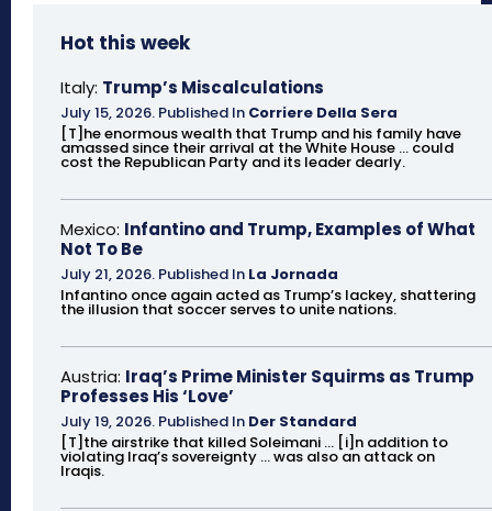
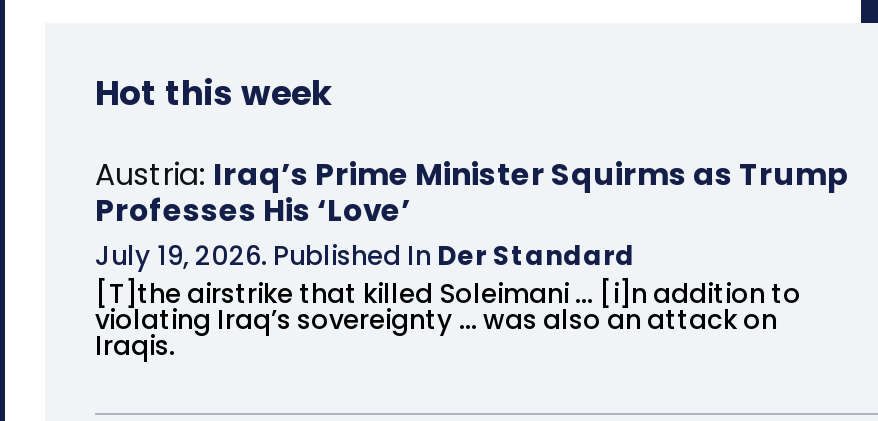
[60,76,476,320] Italy: Trump’s Miscalculations | July 15, 2026. Published In Corriere Della Sera | [T]he enormous wealth that Trump and his family have | amassed since their arrival at the White House ... could | cost the Republican Party and its leader dearly. | Mexico: Infantino and Trump, Examples of What | Not To Be | July 21, 2026. Published In La Jornada | Infantino once again acted as Trump’s lackey, shattering | the illusion that soccer serves to unite nations. -> none

